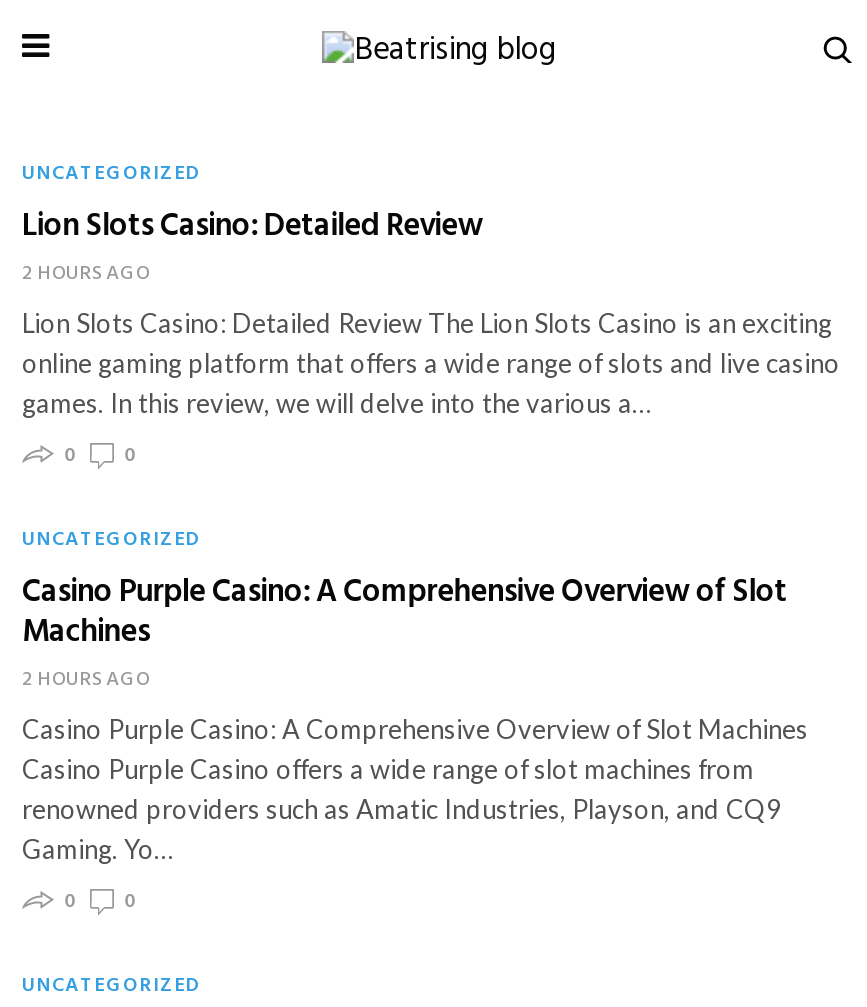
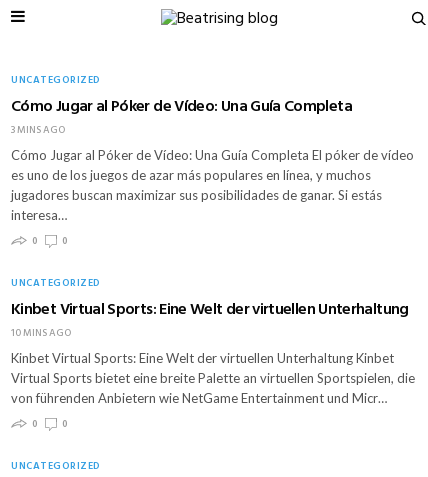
[22,199,482,287] Lion Slots Casino: Detailed Review | 2 HOURS AGO -> [11,93,352,137] Cómo Jugar al Póker de Vídeo: Una Guía Completa | 3 MINS AGO
[22,307,840,419] Lion Slots Casino: Detailed Review The Lion Slots Casino is an exciting | online gaming platform that offers a wide range of slots and live casino | games. In this review, we will delve into the various a… -> [11,147,414,223] Cómo Jugar al Póker de Vídeo: Una Guía Completa El póker de vídeo | es uno de los juegos de azar más populares en línea, y muchos | jugadores buscan maximizar sus posibilidades de ganar. Si estás | interesa…
moved [22,439,201,553] -> [11,233,100,290]: 0 | 0 | UNCATEGORIZED
[22,565,787,693] Casino Purple Casino: A Comprehensive Overview of Slot | Machines | 2 HOURS AGO -> [11,296,409,340] Kinbet Virtual Sports: Eine Welt der virtuellen Unterhaltung | 10 MINS AGO
[22,713,808,865] Casino Purple Casino: A Comprehensive Overview of Slot Machines | Casino Purple Casino offers a wide range of slot machines from | renowned providers such as Amatic Industries, Playson, and CQ9 | Gaming. Yo… -> [11,350,415,406] Kinbet Virtual Sports: Eine Welt der virtuellen Unterhaltung Kinbet | Virtual Sports bietet eine breite Palette an virtuellen Sportspielen, die | von führenden Anbietern wie NetGame Entertainment und Micr…

